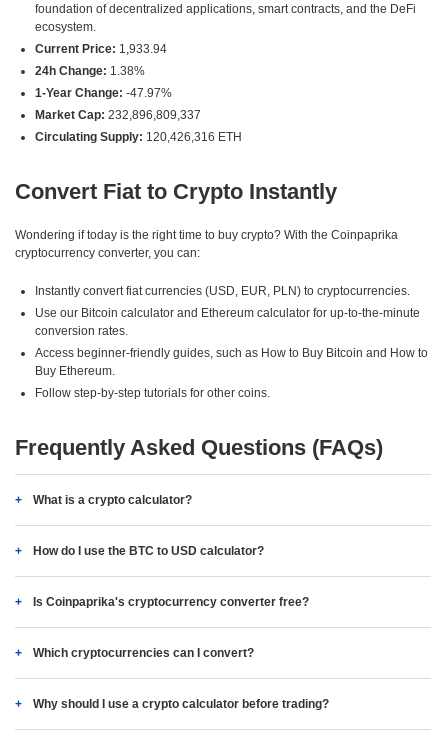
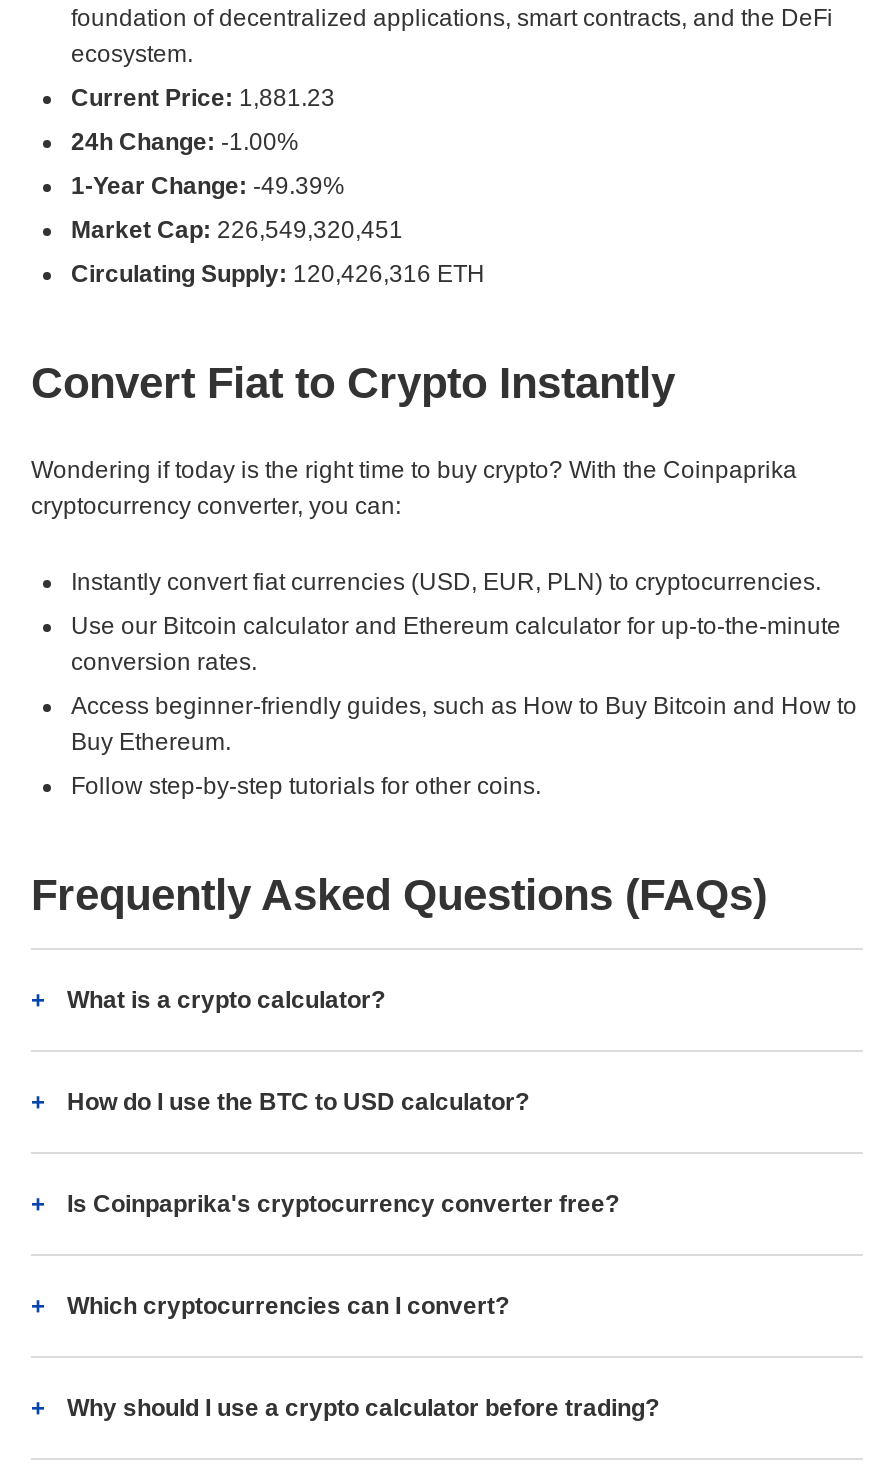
[35,42,167,56] Current Price: 1,933.94 -> [71,84,335,112] Current Price: 1,881.23
[35,64,145,78] 24h Change: 1.38% -> [71,128,299,156] 24h Change: -1.00%
[35,86,172,100] 1-Year Change: -47.97% -> [71,172,345,200] 1-Year Change: -49.39%
[35,108,201,122] Market Cap: 232,896,809,337 -> [71,216,403,244] Market Cap: 226,549,320,451

